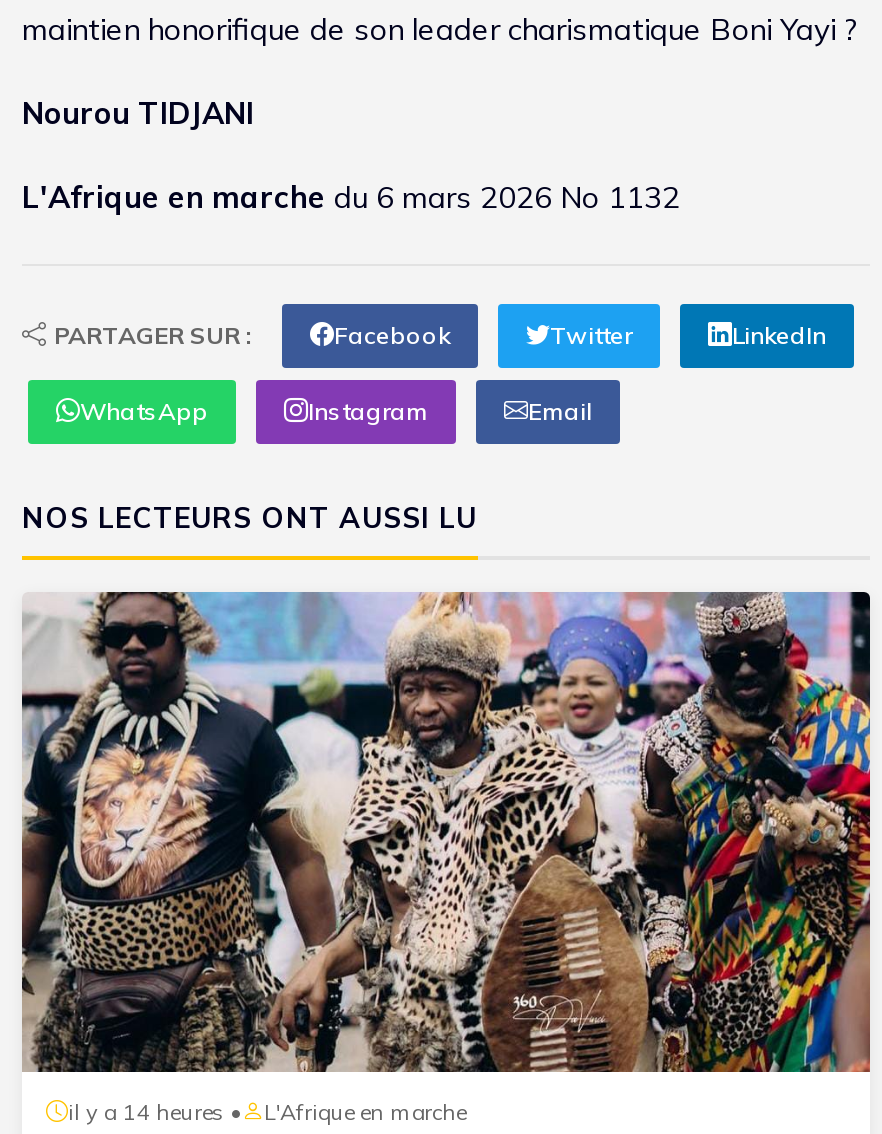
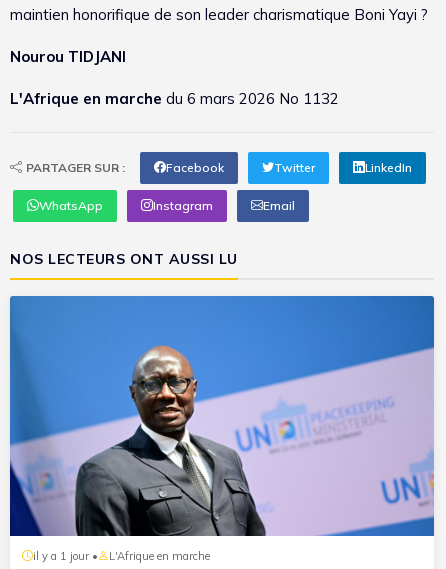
[20,590,872,1126] [image] | il y a 14 heures • L'Afrique en marche -> [9,295,435,563] [image] | il y a 1 jour • L'Afrique en marche

